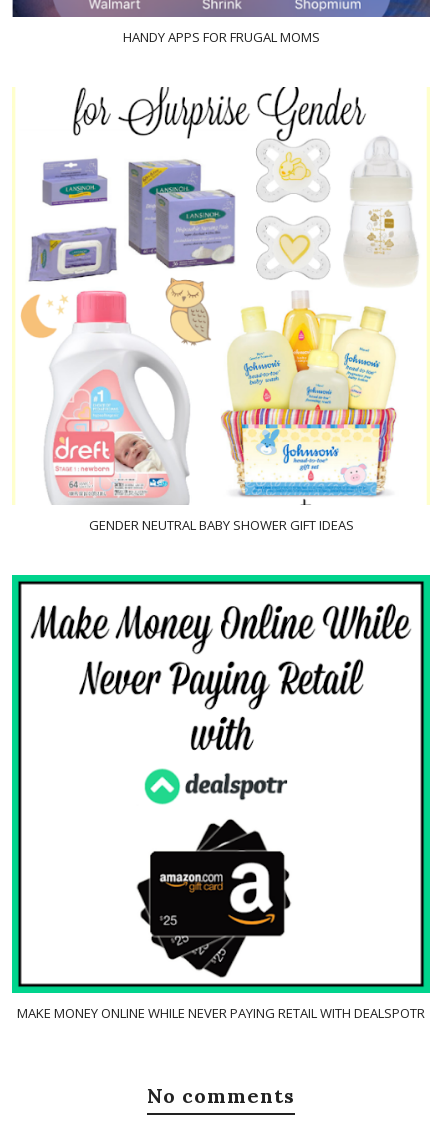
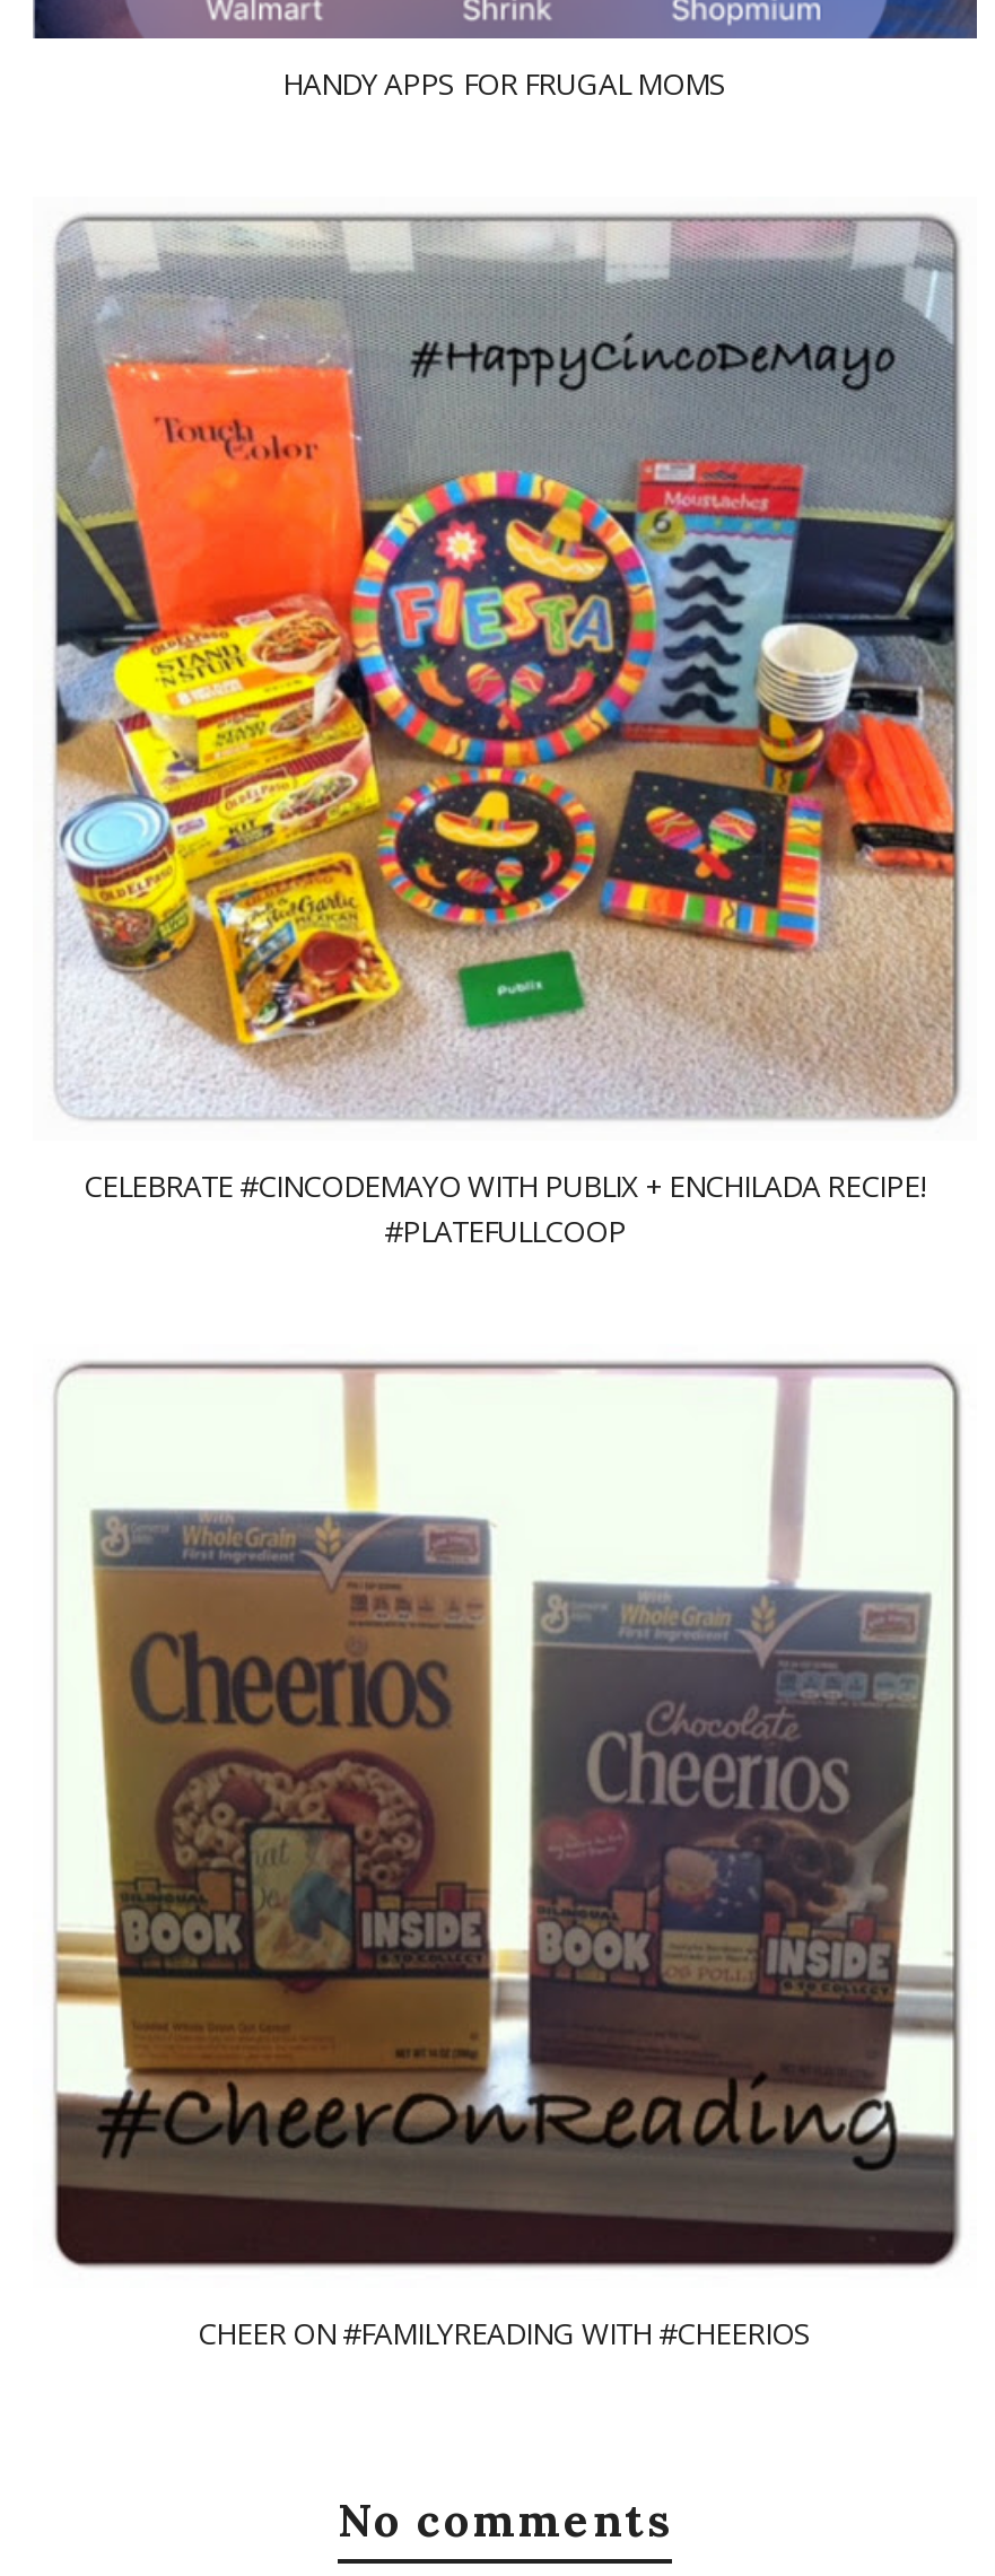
[12,86,430,534] [image] | GENDER NEUTRAL BABY SHOWER GIFT IDEAS -> [53,212,975,1251] [image] | CELEBRATE #CINCODEMAYO WITH PUBLIX + ENCHILADA RECIPE! | #PLATEFULLCOOP
[11,574,431,1022] [image] | MAKE MONEY ONLINE WHILE NEVER PAYING RETAIL WITH DEALSPOTR -> [33,1344,977,2354] [image] | CHEER ON #FAMILYREADING WITH #CHEERIOS

